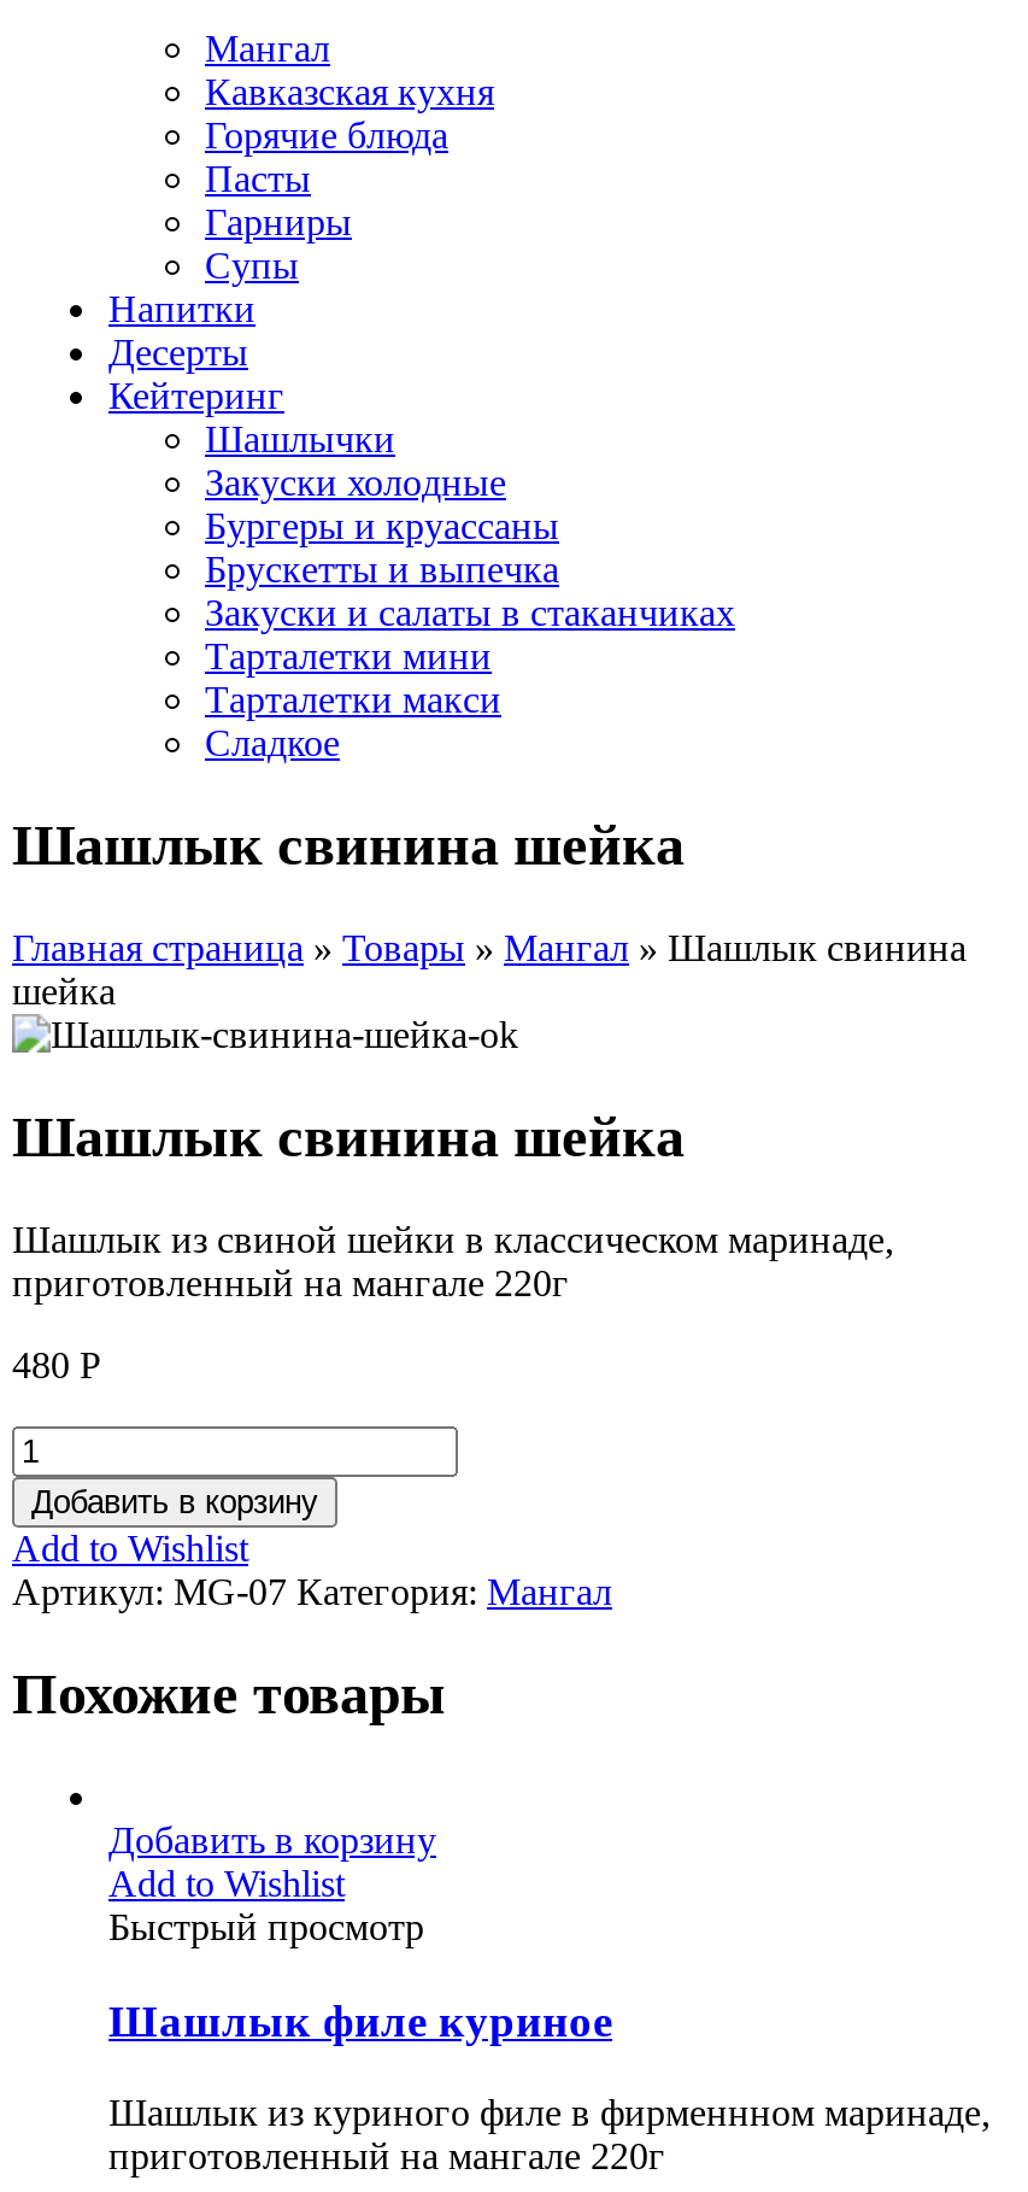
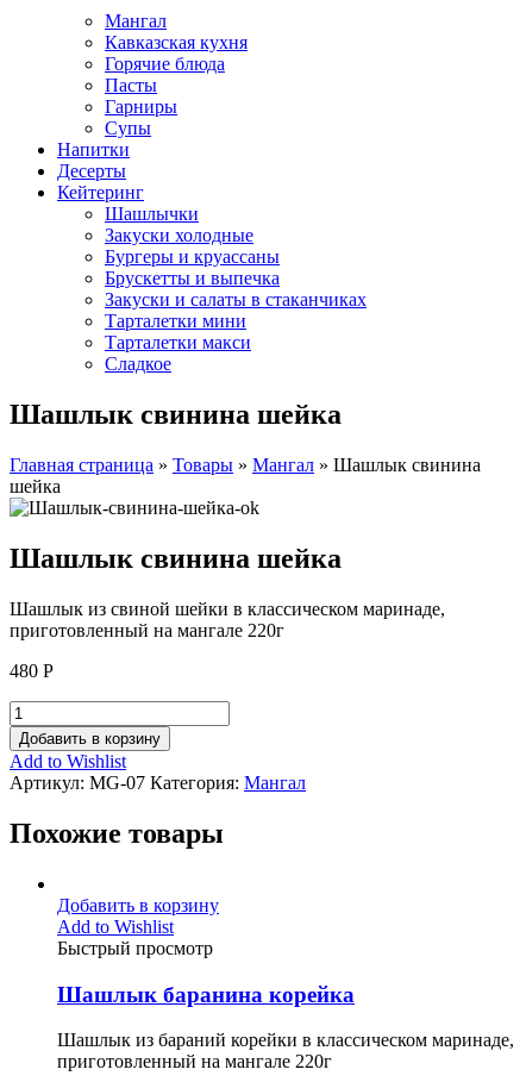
[108,1995,612,2045] Шашлык филе куриное -> [57,982,355,1007] Шашлык баранина корейка
[108,2093,991,2134] Шашлык из куриного филе в фирменнном маринаде, -> [57,1030,514,1050] Шашлык из бараний корейки в классическом маринаде,

